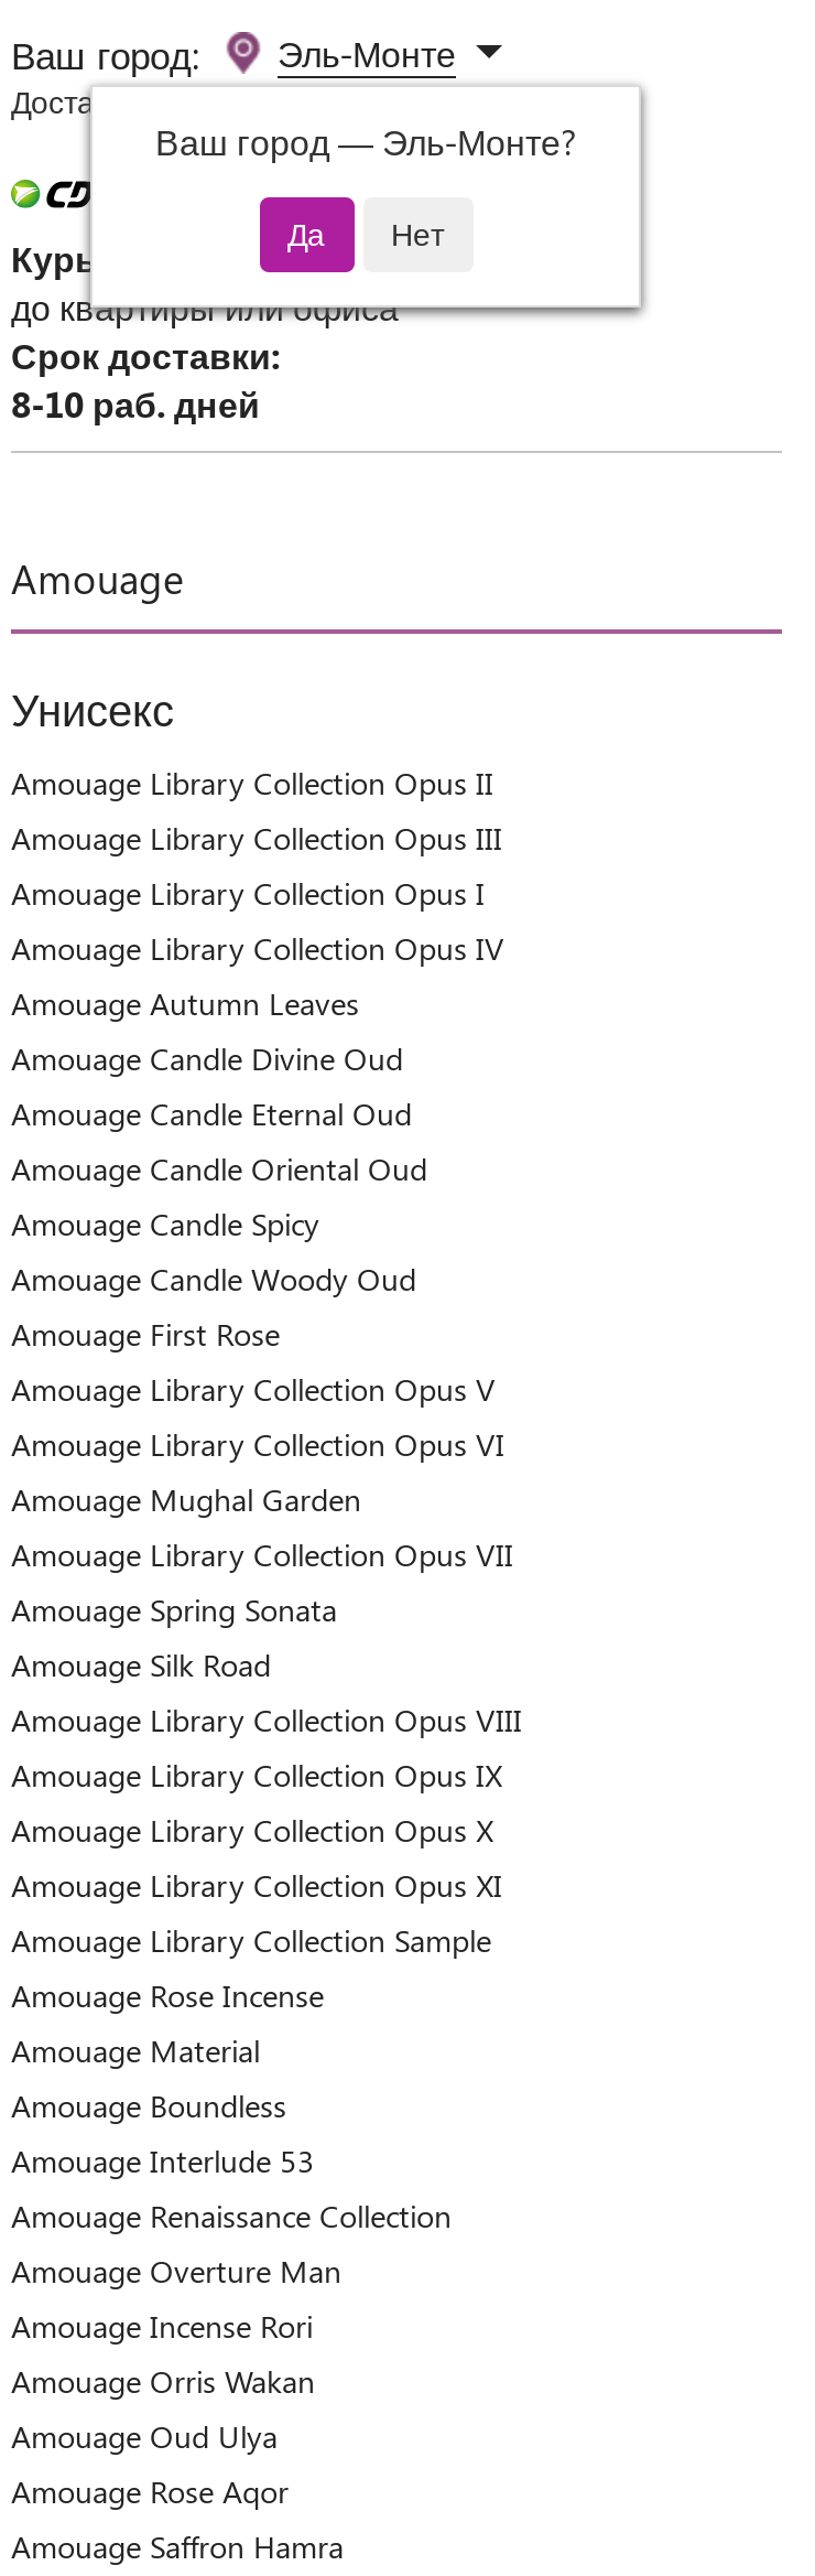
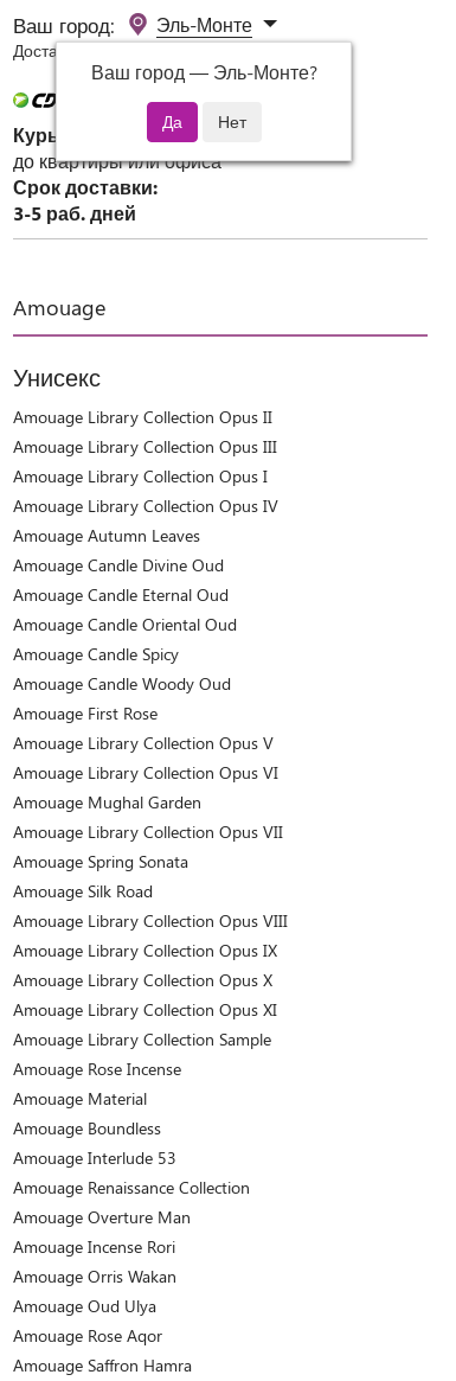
[11,380,260,426] 8-10 раб. дней -> [13,200,136,225] 3-5 раб. дней

